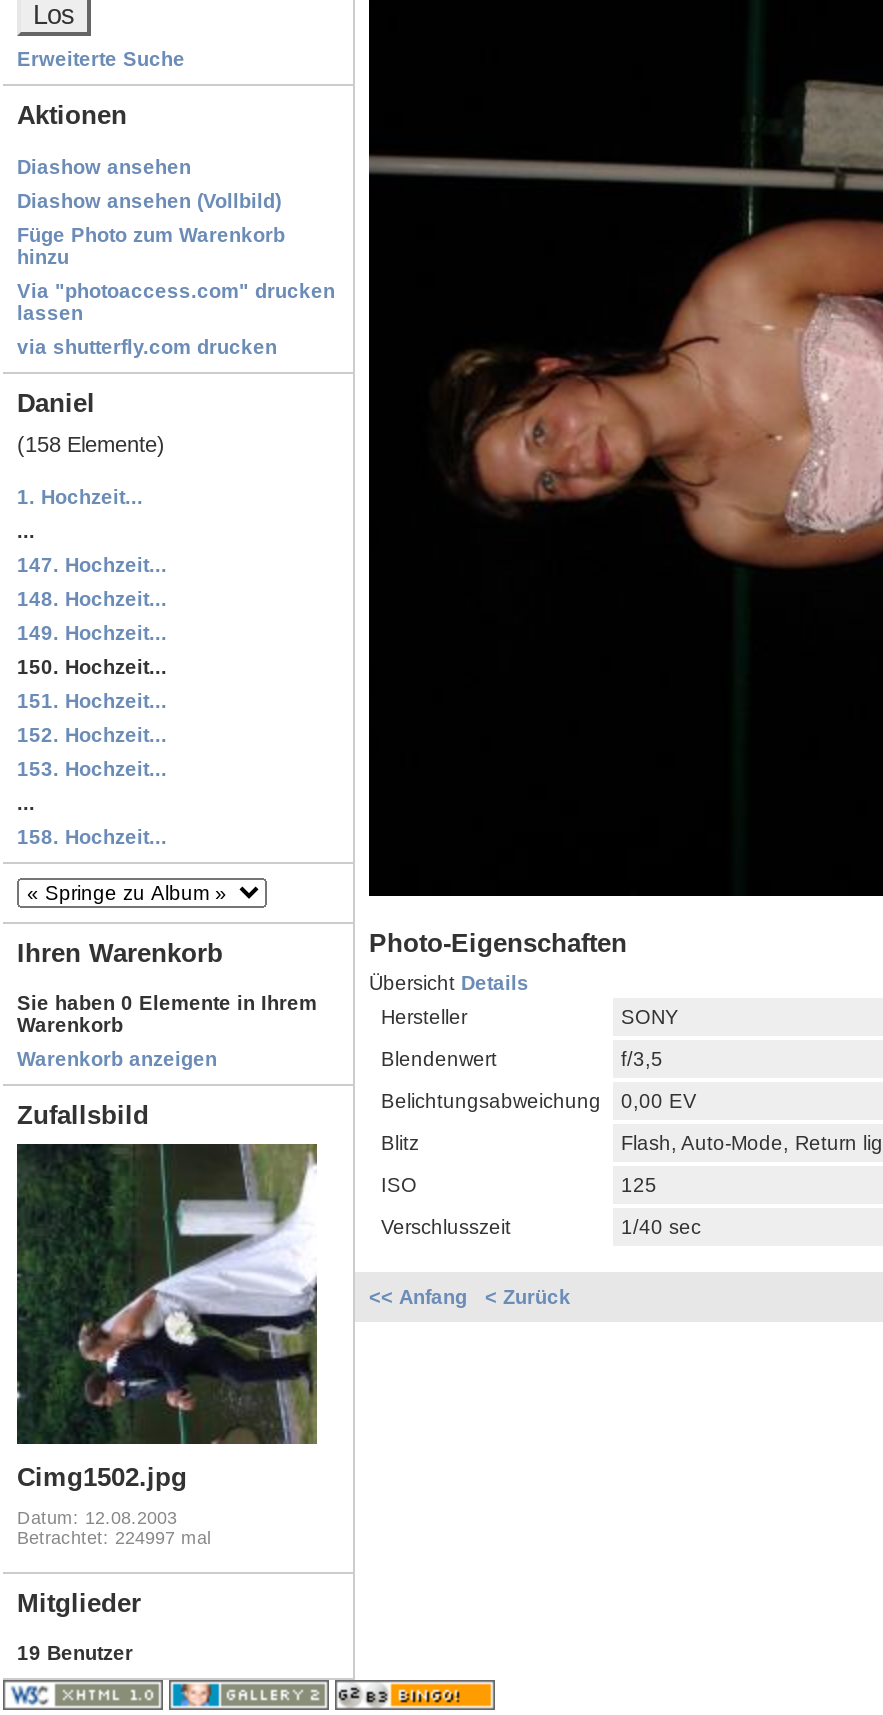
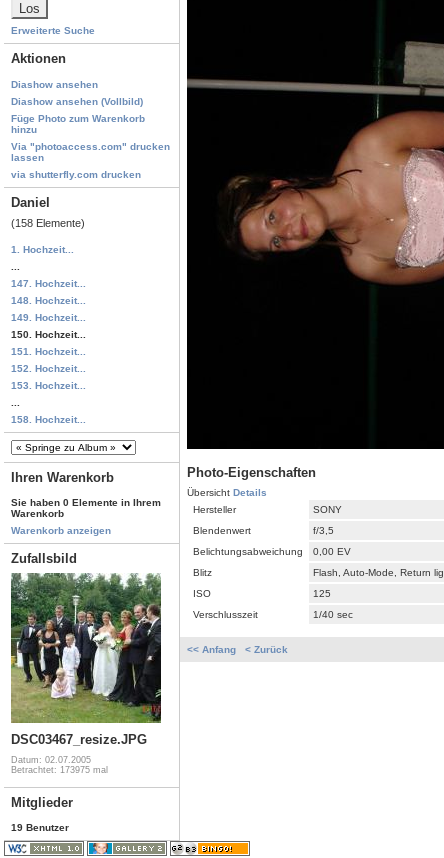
[15,1142,319,1492] [image] | Cimg1502.jpg -> [10,572,162,747] [image] | DSC03467_resize.JPG
[17,1507,211,1547] Datum: 12.08.2003 | Betrachtet: 224997 mal -> [11,755,108,775] Datum: 02.07.2005 | Betrachtet: 173975 mal

